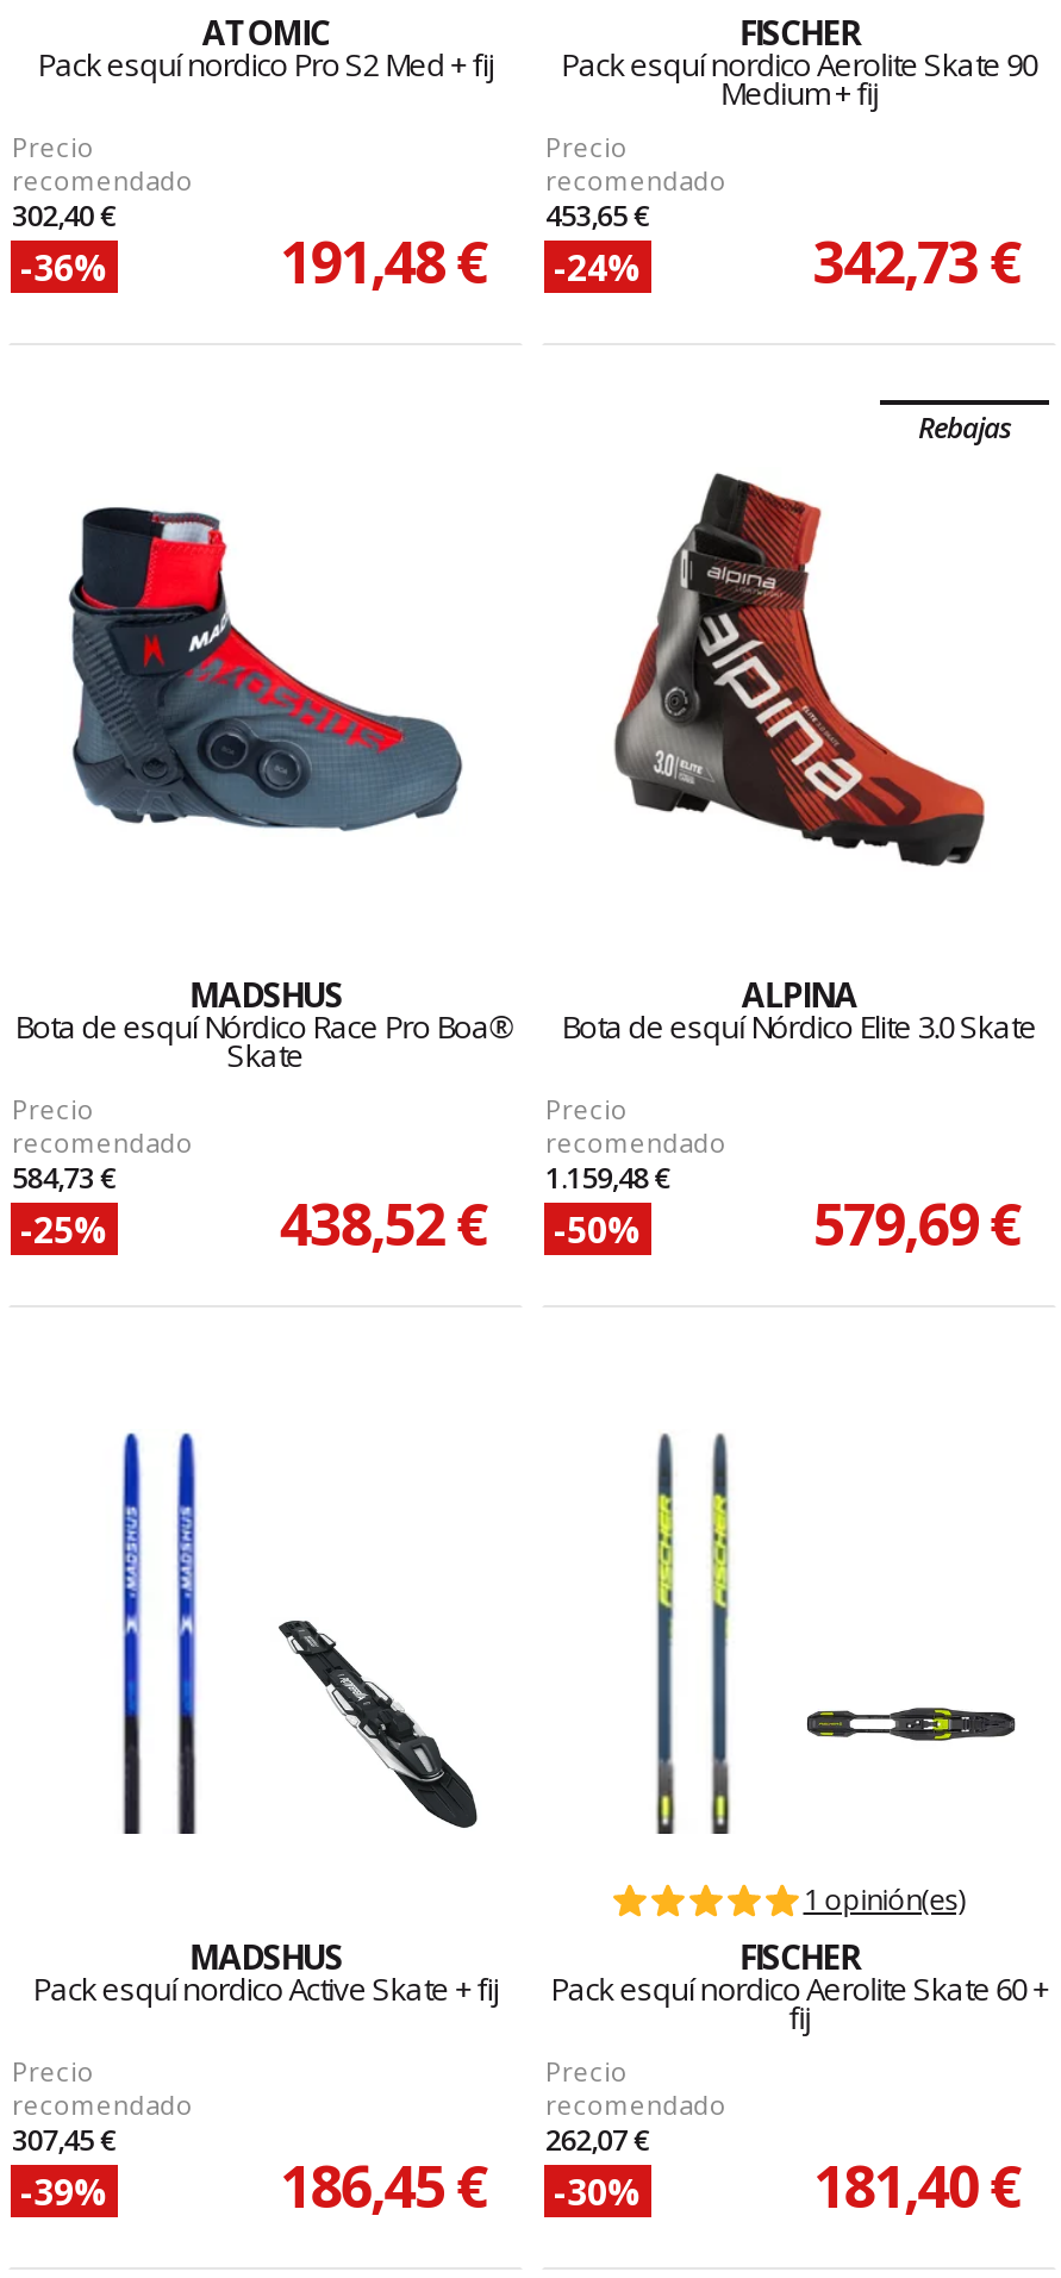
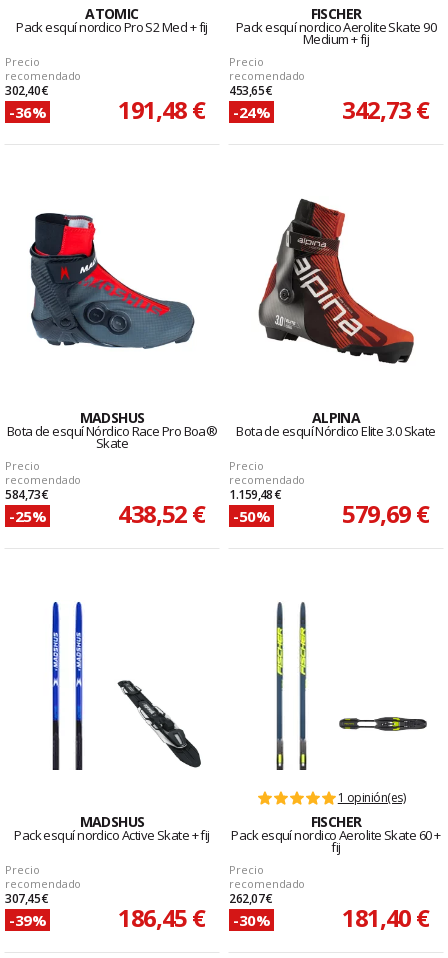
[918,408,1010,448] Rebajas -> none

